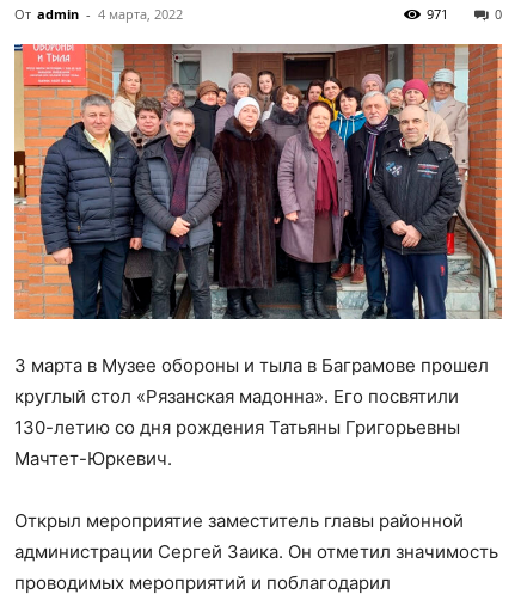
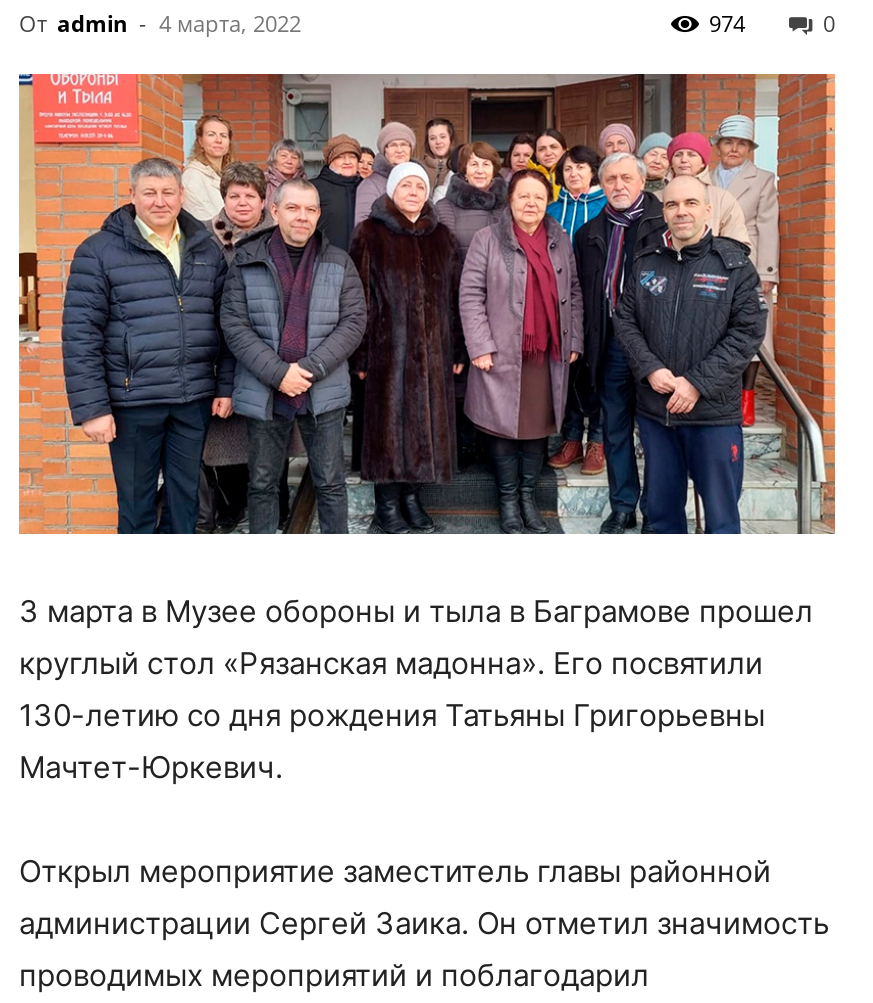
[427,5,448,23] 971 -> [709,8,745,38] 974

